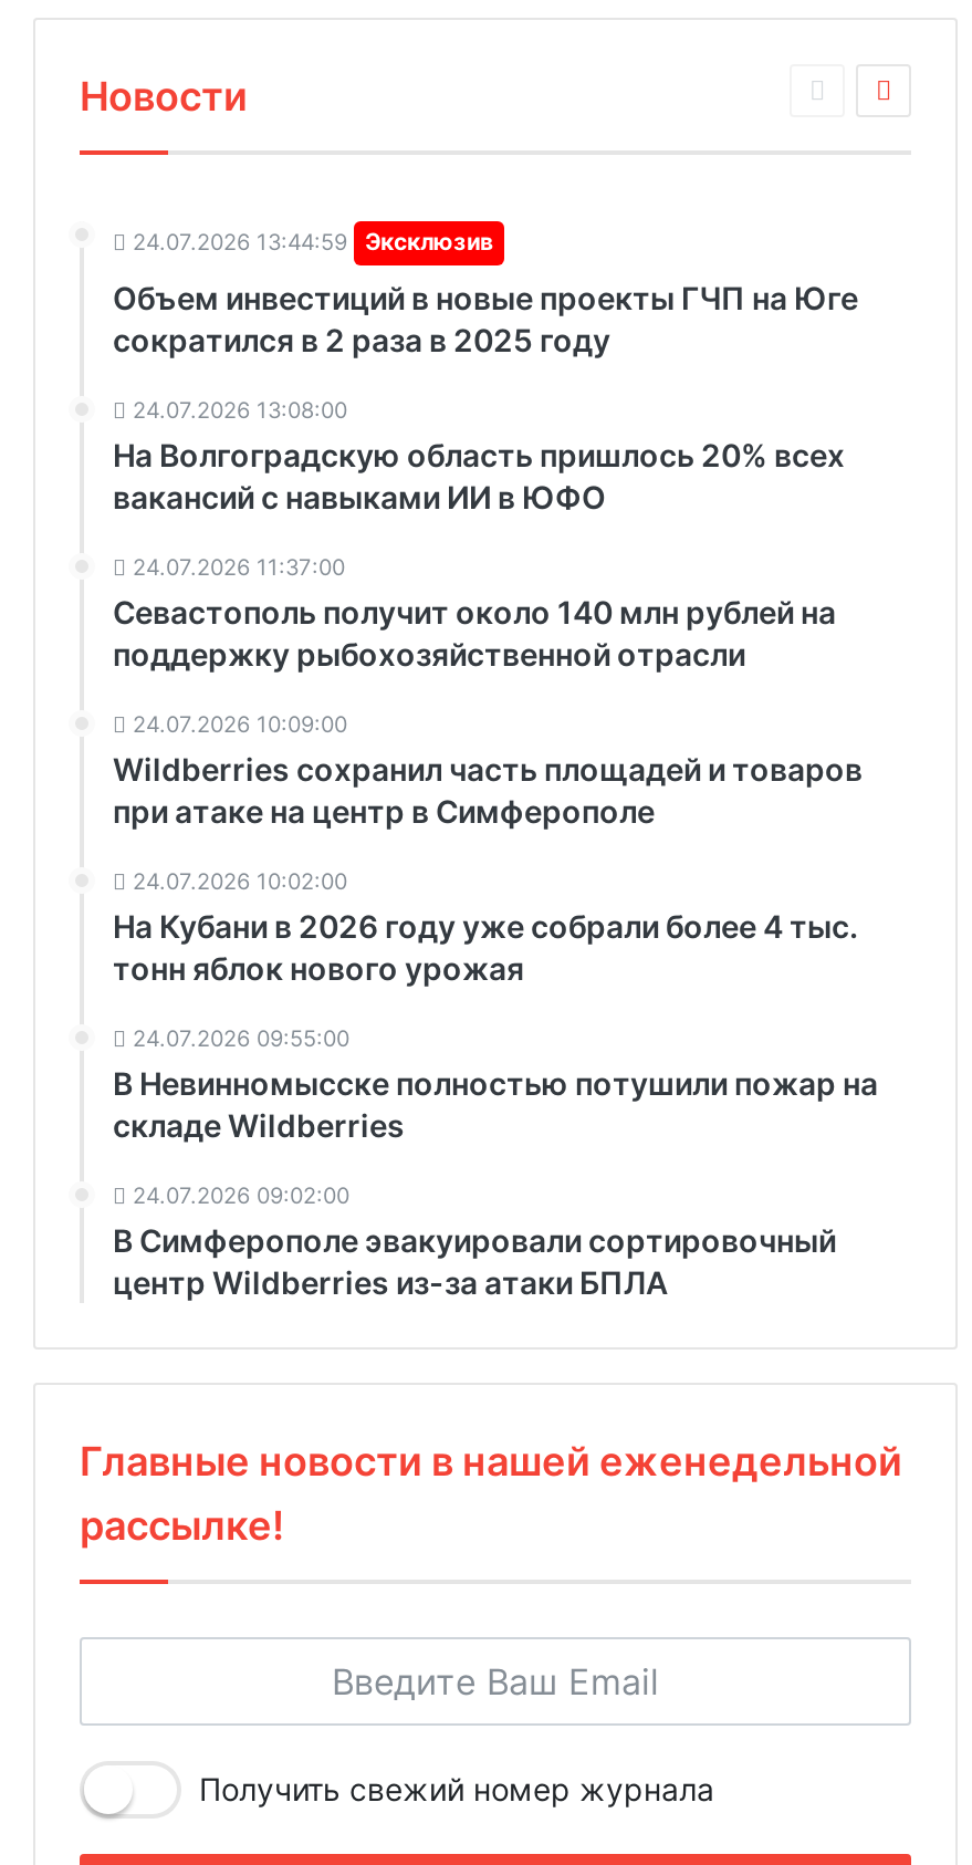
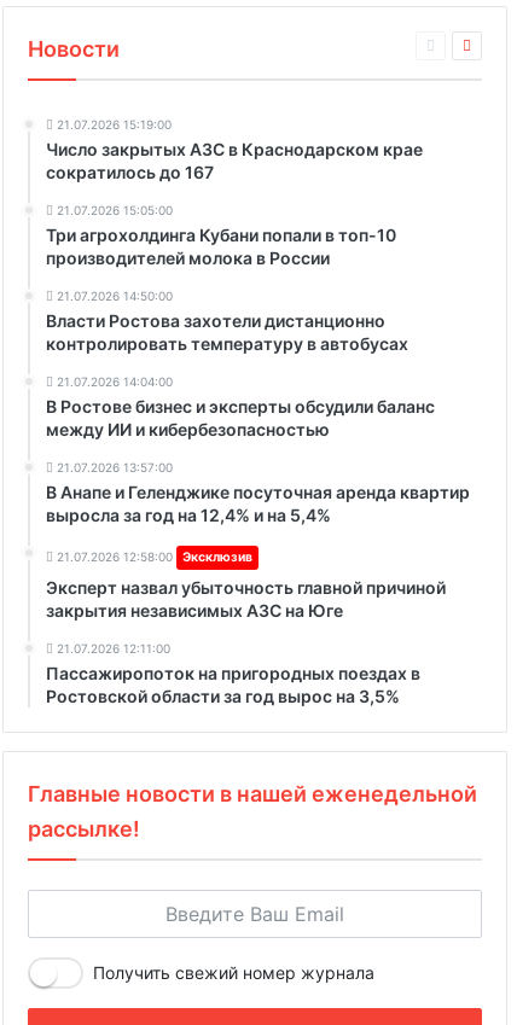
[133,227,347,253] 24.07.2026 13:44:59 -> [46,117,470,563] 21.07.2026 15:19:00 | Число закрытых АЗС в Краснодарском крае | сократилось до 167 | 21.07.2026 15:05:00 | Три агрохолдинга Кубани попали в топ-10 | производителей молока в России | 21.07.2026 14:50:00 | Власти Ростова захотели дистанционно | контролировать температуру в автобусах | 21.07.2026 14:04:00 | В Ростове бизнес и эксперты обсудили баланс | между ИИ и кибербезопасностью | 21.07.2026 13:57:00 | В Анапе и Геленджике посуточная аренда квартир | выросла за год на 12,4% и на 5,4% | 21.07.2026 12:58:00
moved [365,227,493,256] -> [182,549,252,564]: Эксклюзив
[113,278,878,1300] Объем инвестиций в новые проекты ГЧП на Юге | сократился в 2 раза в 2025 году | 24.07.2026 13:08:00 | На Волгоградскую область пришлось 20% всех | вакансий с навыками ИИ в ЮФО | 24.07.2026 11:37:00 | Севастополь получит около 140 млн рублей на | поддержку рыбохозяйственной отрасли | 24.07.2026 10:09:00 | Wildberries сохранил часть площадей и товаров | при атаке на центр в Симферополе | 24.07.2026 10:02:00 | На Кубани в 2026 году уже собрали более 4 тыс. | тонн яблок нового урожая | 24.07.2026 09:55:00 | В Невинномысске полностью потушили пожар на | складе Wildberries | 24.07.2026 09:02:00 | В Симферополе эвакуировали сортировочный | центр Wildberries из-за атаки БПЛА -> [46,576,446,706] Эксперт назвал убыточность главной причиной | закрытия независимых АЗС на Юге | 21.07.2026 12:11:00 | Пассажиропоток на пригородных поездах в | Ростовской области за год вырос на 3,5%

